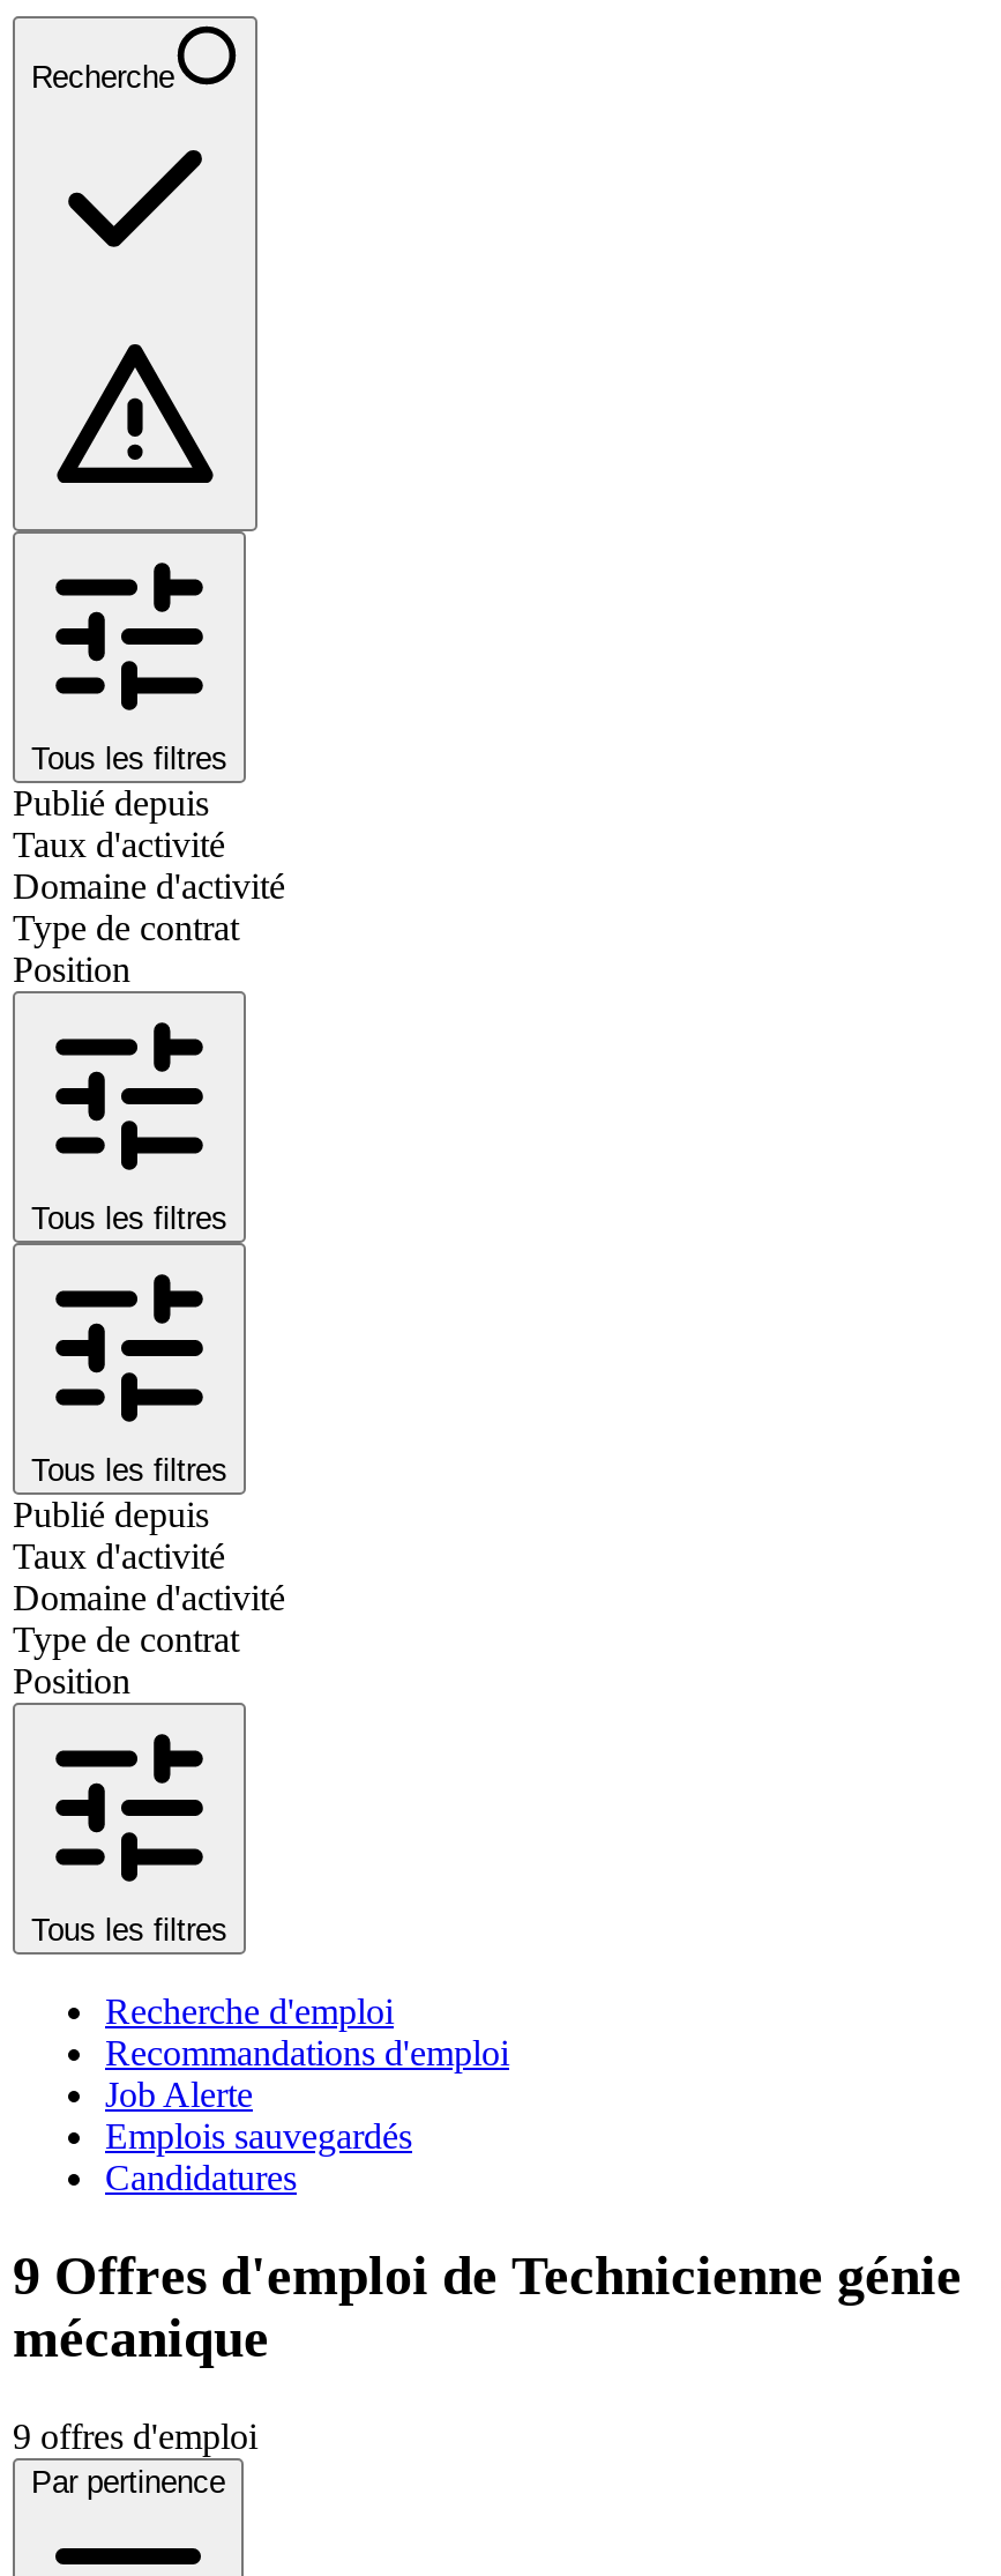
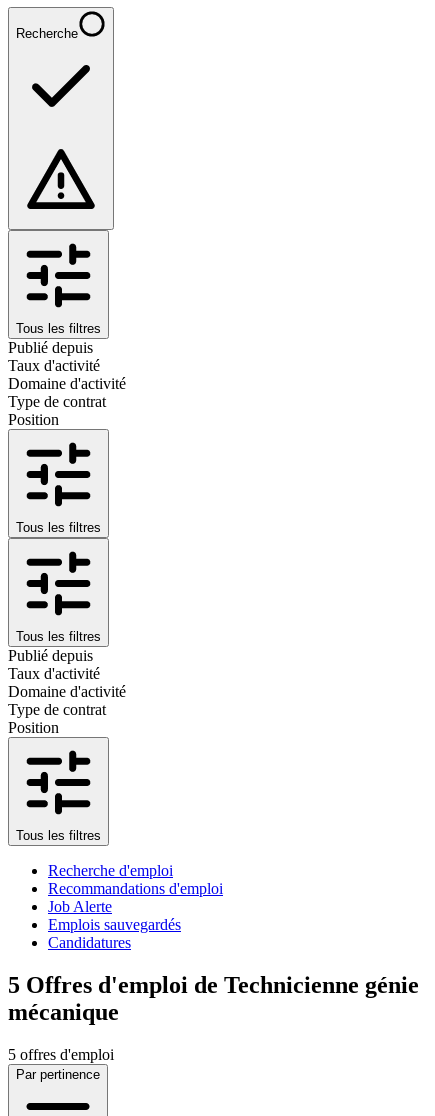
[13,2245,962,2305] 9 Offres d'emploi de Technicienne génie -> [8,972,419,998] 5 Offres d'emploi de Technicienne génie
[13,2416,257,2455] 9 offres d'emploi -> [8,1046,114,1063] 5 offres d'emploi

